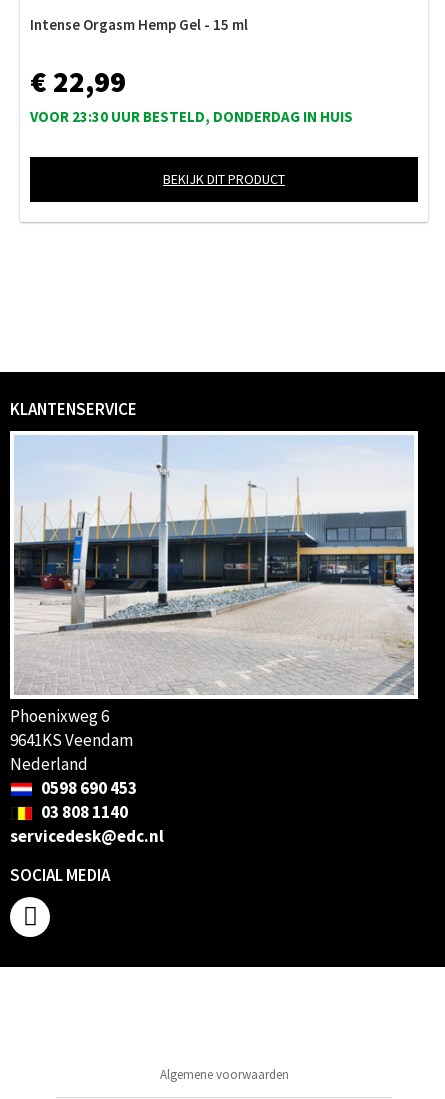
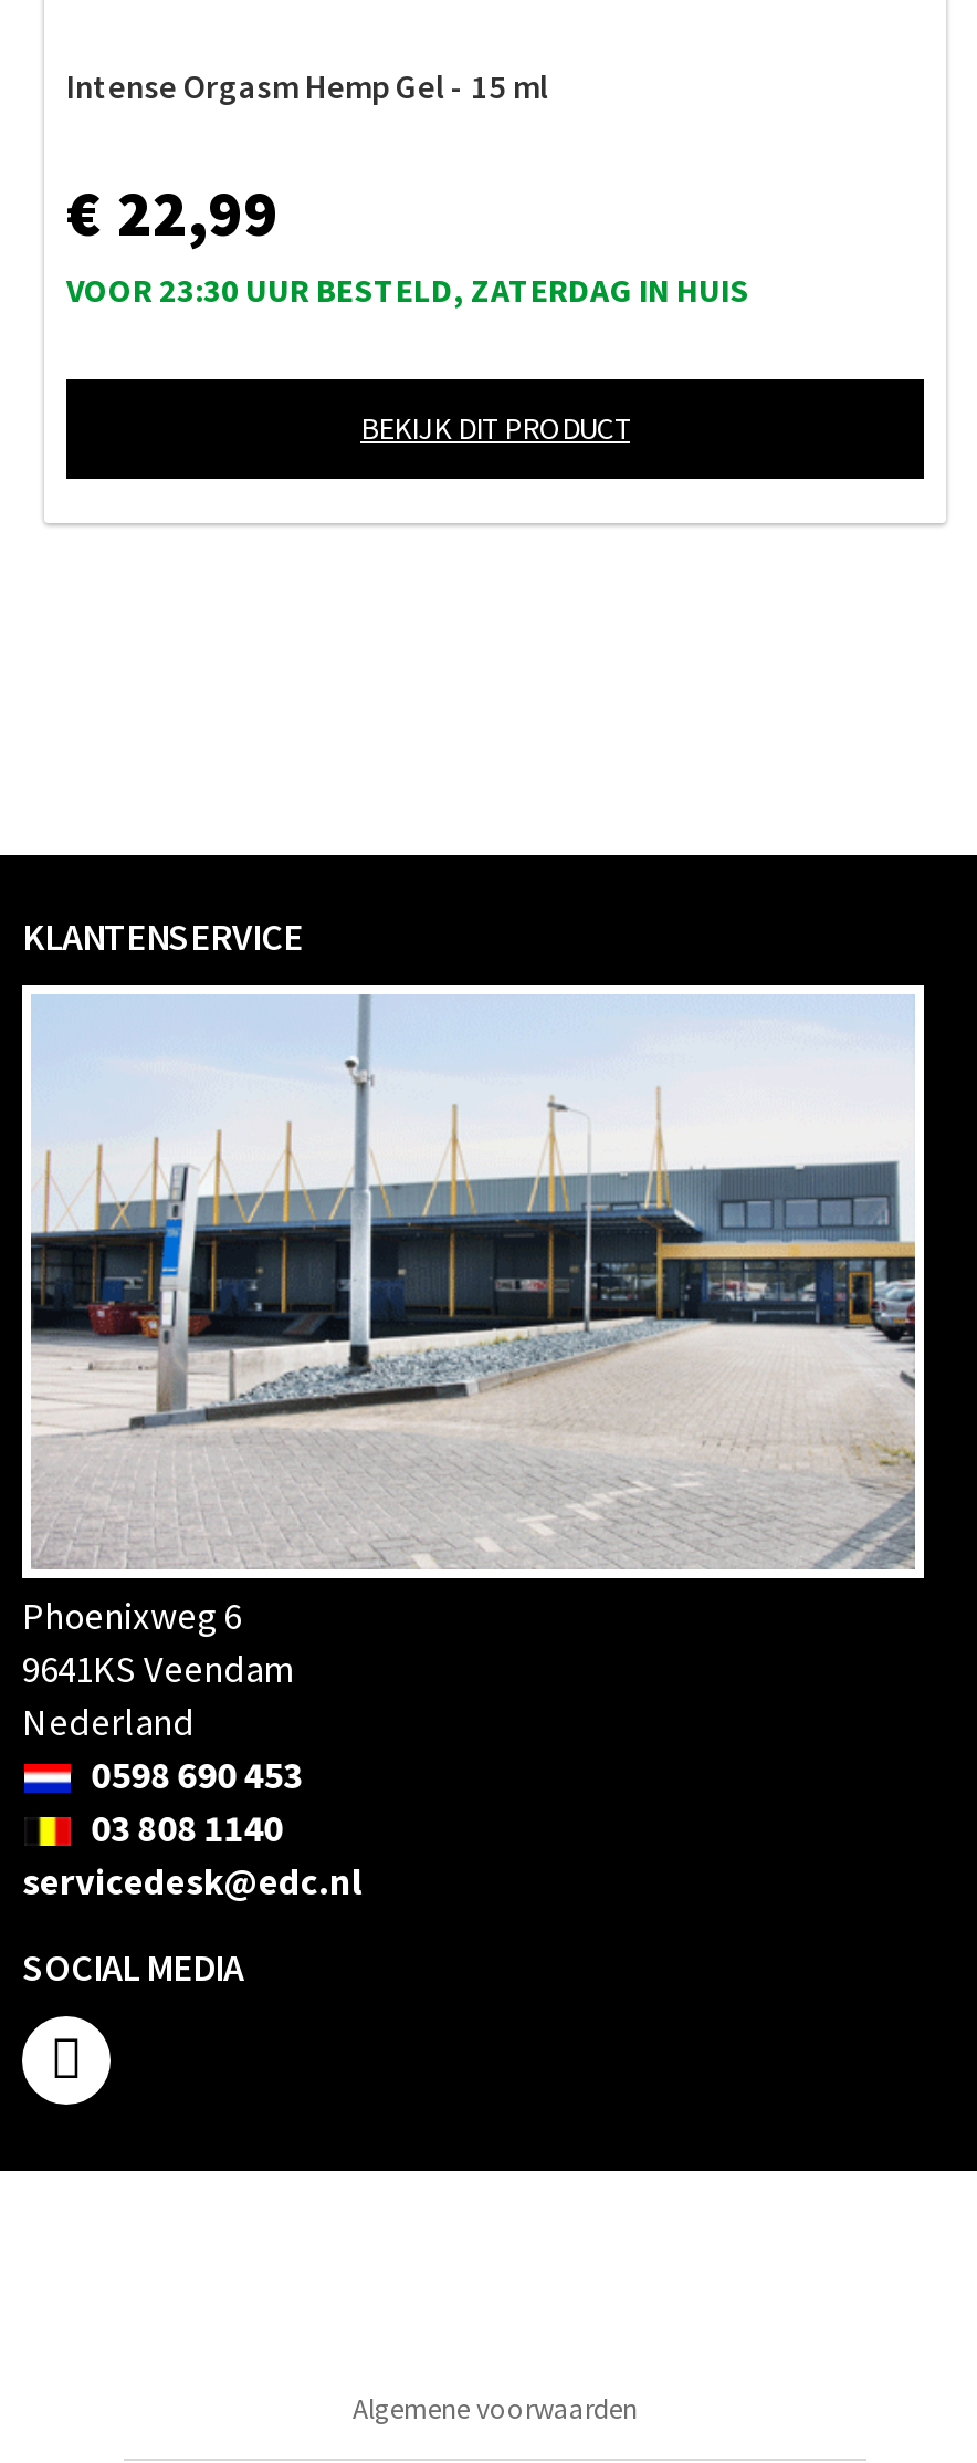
[30,107,353,126] VOOR 23:30 UUR BESTELD, DONDERDAG IN HUIS -> [66,269,749,311] VOOR 23:30 UUR BESTELD, ZATERDAG IN HUIS

